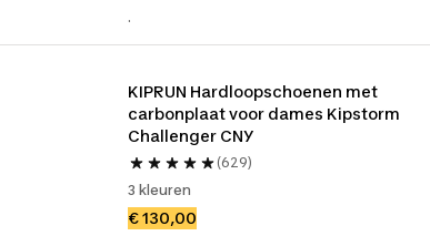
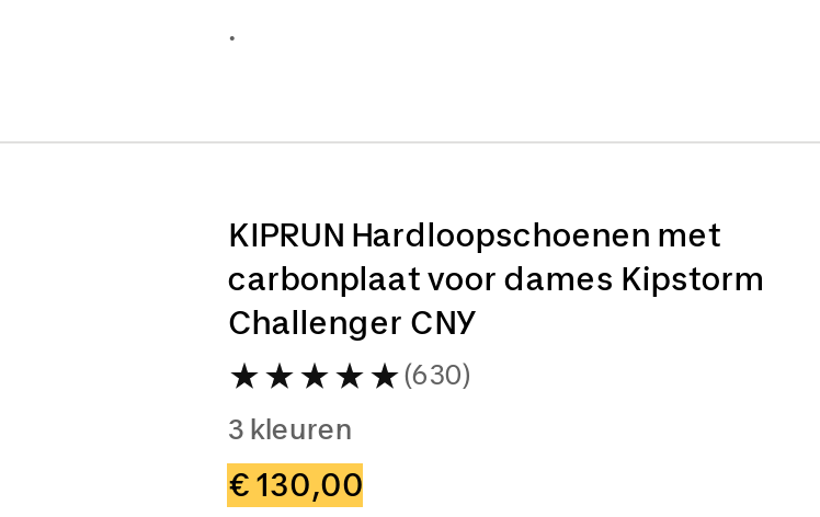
[217,154,253,171] (629) -> [403,358,471,391] (630)

